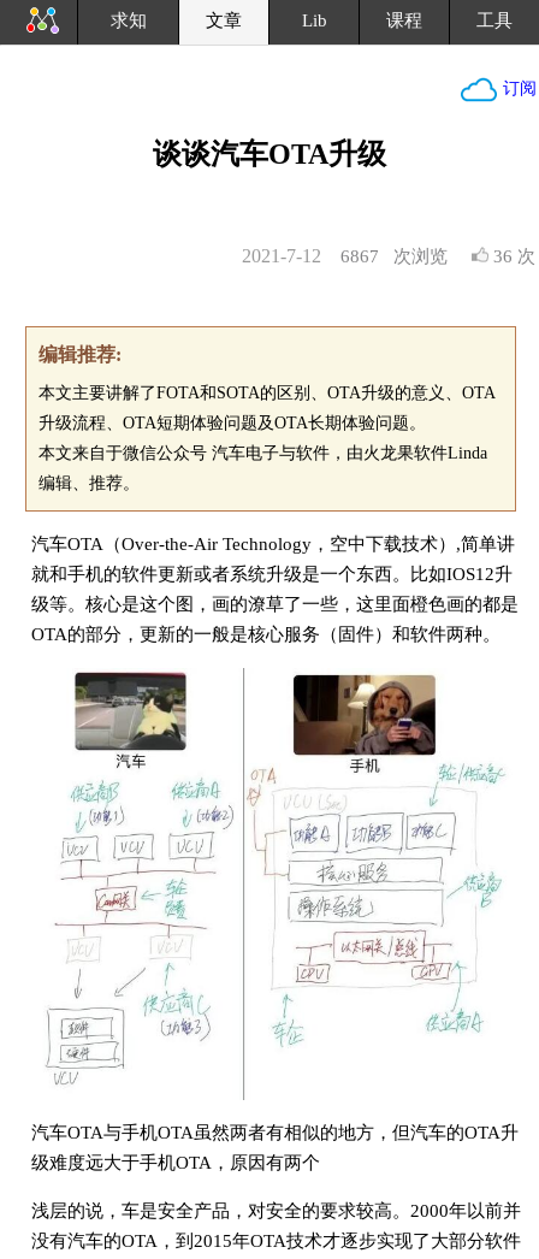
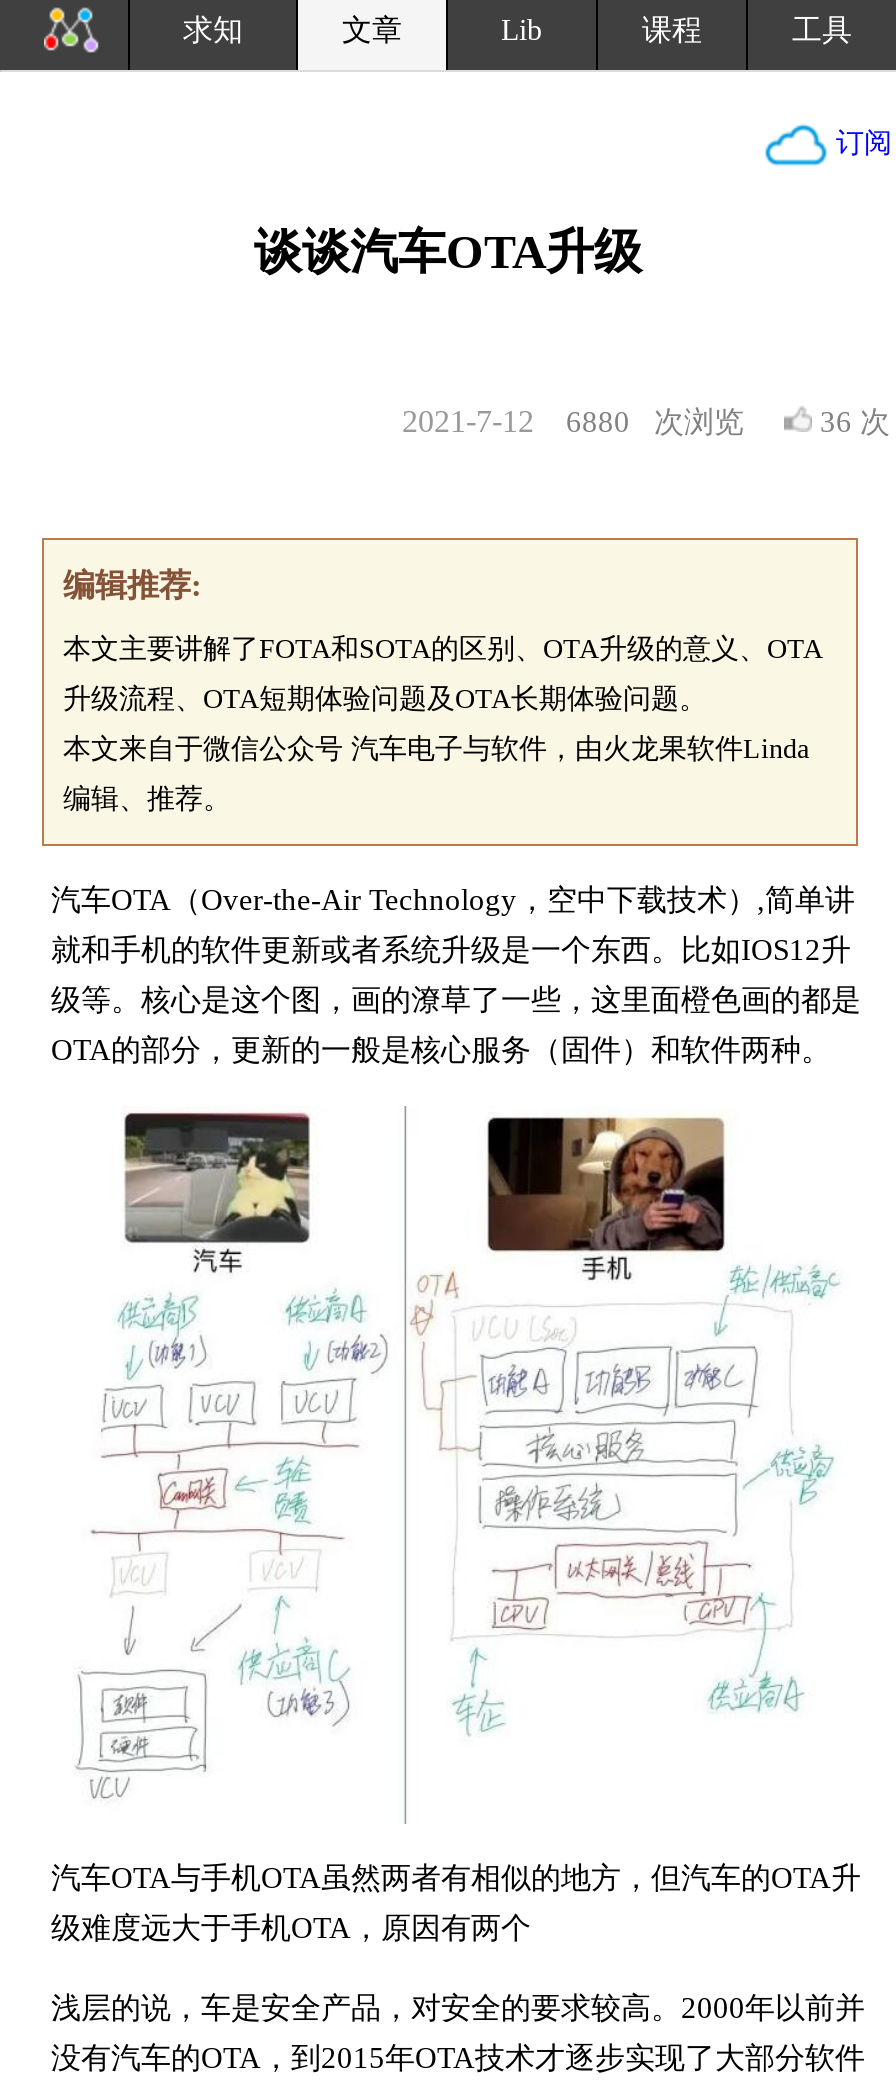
[242,246,535,266] 2021-7-12 6867 次浏览 36 次 -> [402,404,890,438] 2021-7-12 6880 次浏览 36 次

